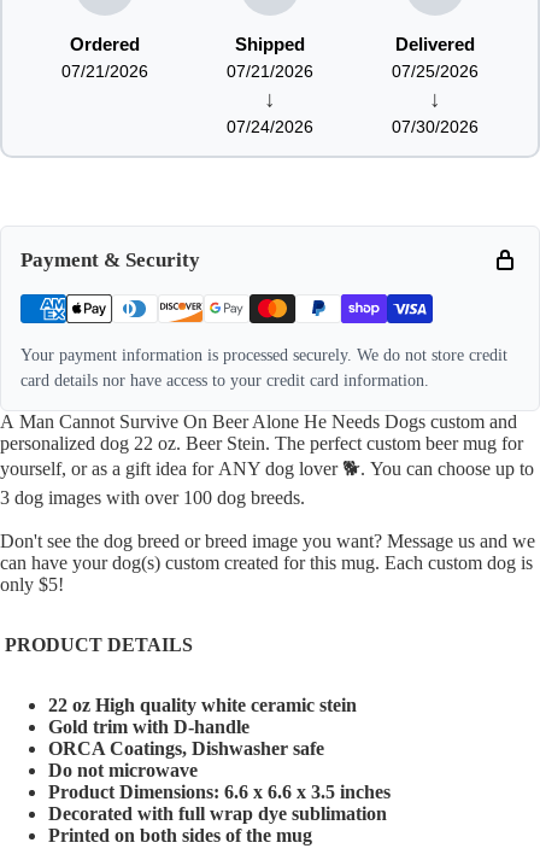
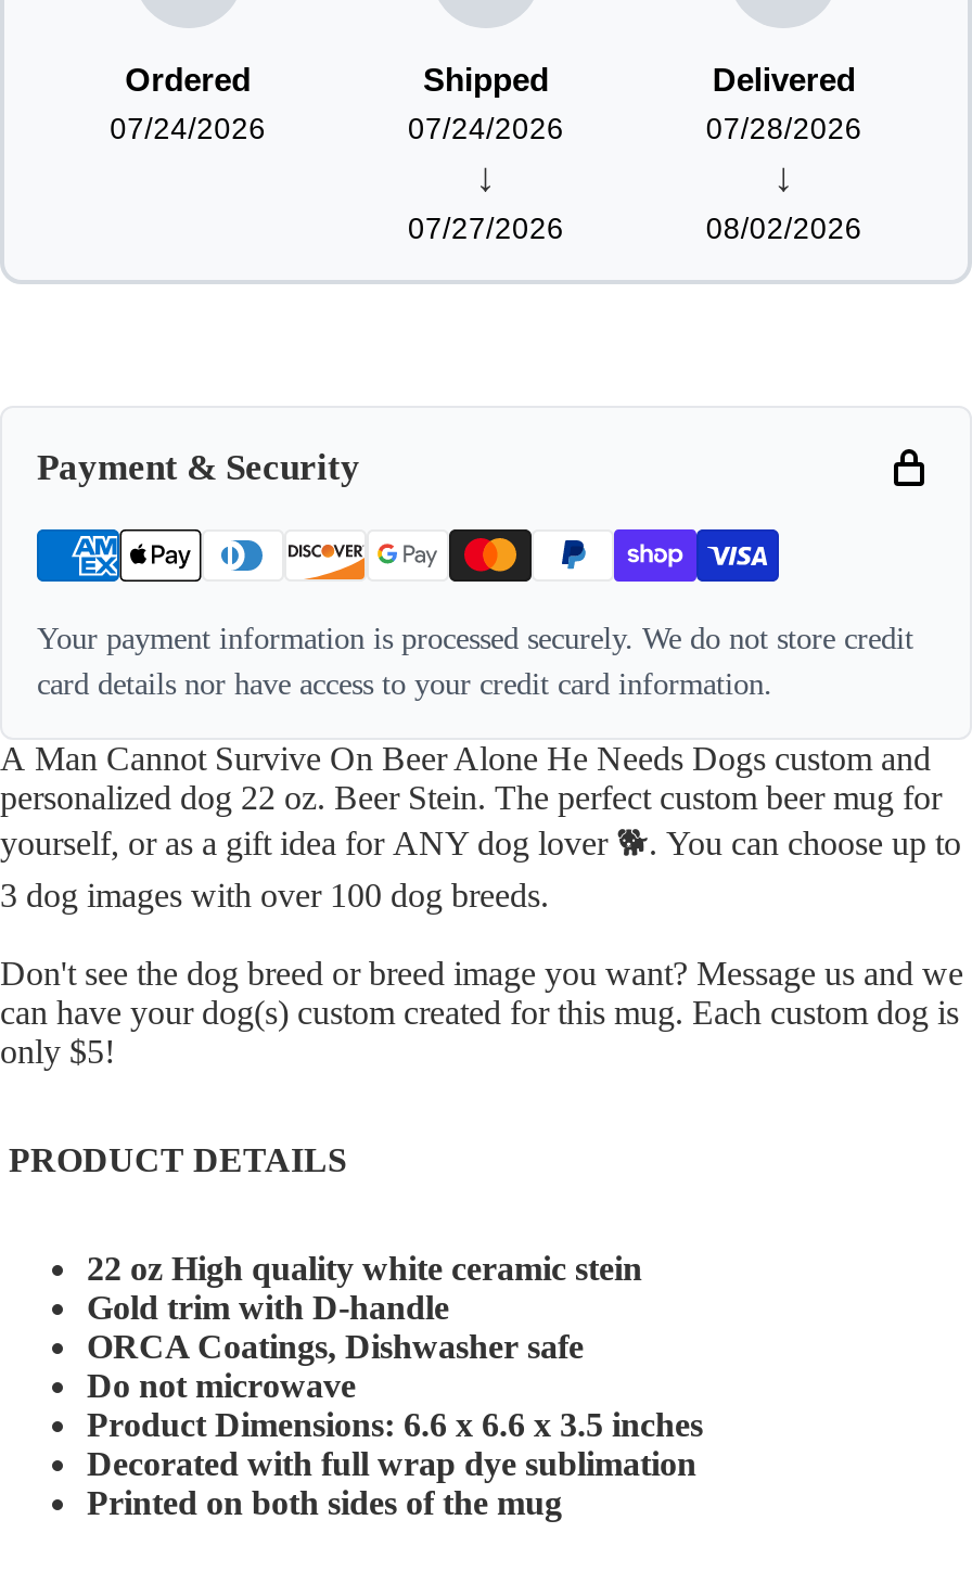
[61,63,148,81] 07/21/2026 -> [110,113,266,145] 07/24/2026
[227,63,313,81] 07/21/2026 -> [408,113,564,145] 07/24/2026
[392,63,479,81] 07/25/2026 -> [706,113,862,145] 07/28/2026
[227,118,313,136] 07/24/2026 -> [408,212,564,244] 07/27/2026
[392,118,479,136] 07/30/2026 -> [706,212,862,244] 08/02/2026

